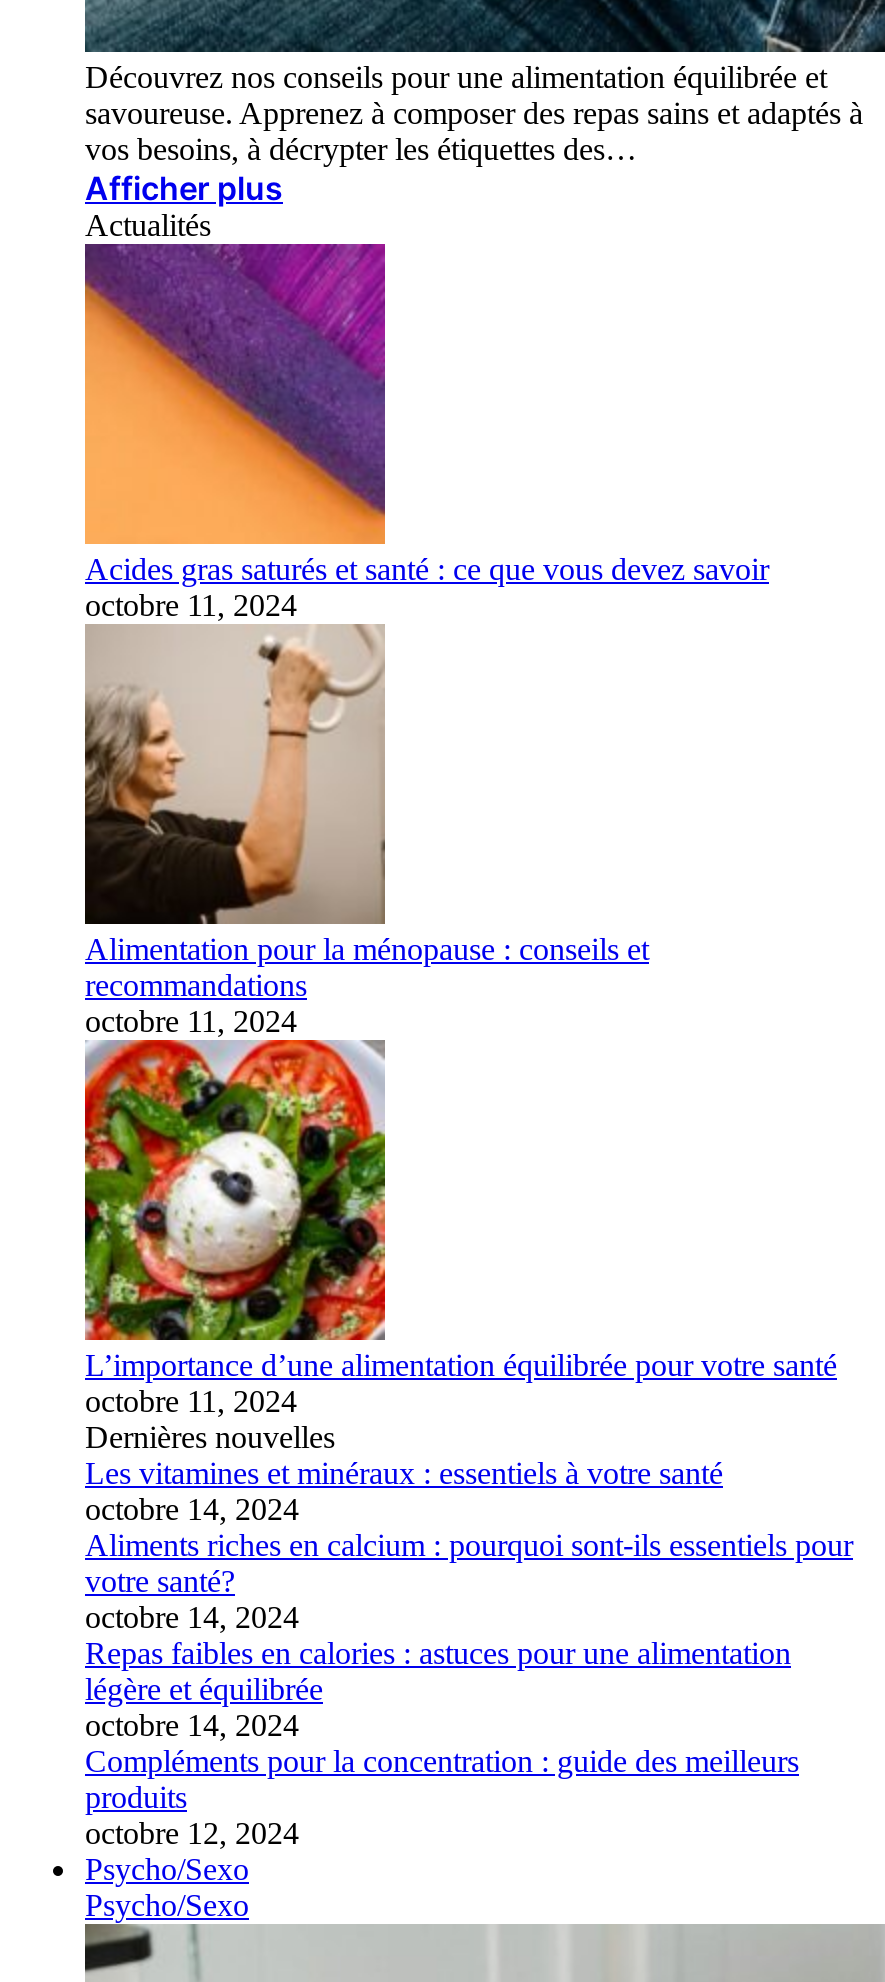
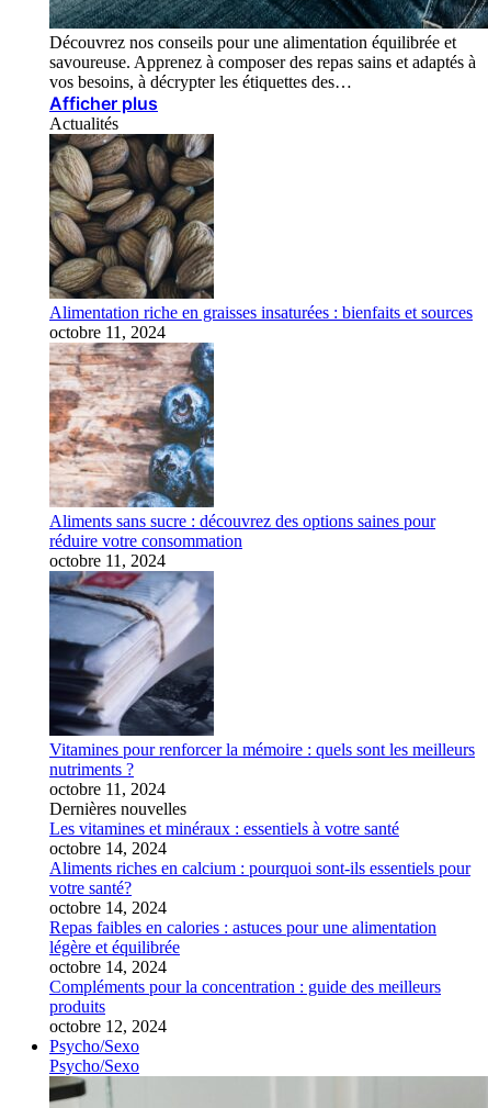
[83,242,769,586] [image] | Acides gras saturés et santé : ce que vous devez savoir -> [48,133,473,322] [image] | Alimentation riche en graisses insaturées : bienfaits et sources
[83,624,649,1002] [image] | Alimentation pour la ménopause : conseils et | recommandations -> [48,343,435,550] [image] | Aliments sans sucre : découvrez des options saines pour | réduire votre consommation
[83,1038,837,1382] [image] | L’importance d’une alimentation équilibrée pour votre santé -> [48,571,475,779] [image] | Vitamines pour renforcer la mémoire : quels sont les meilleurs | nutriments ?

